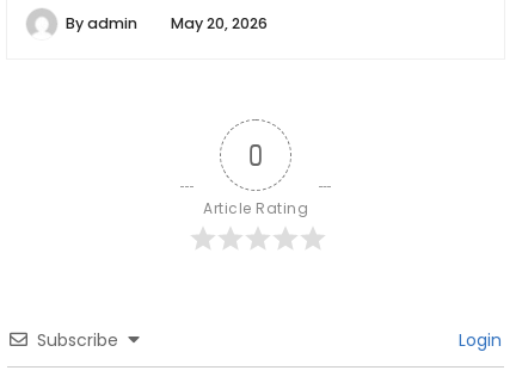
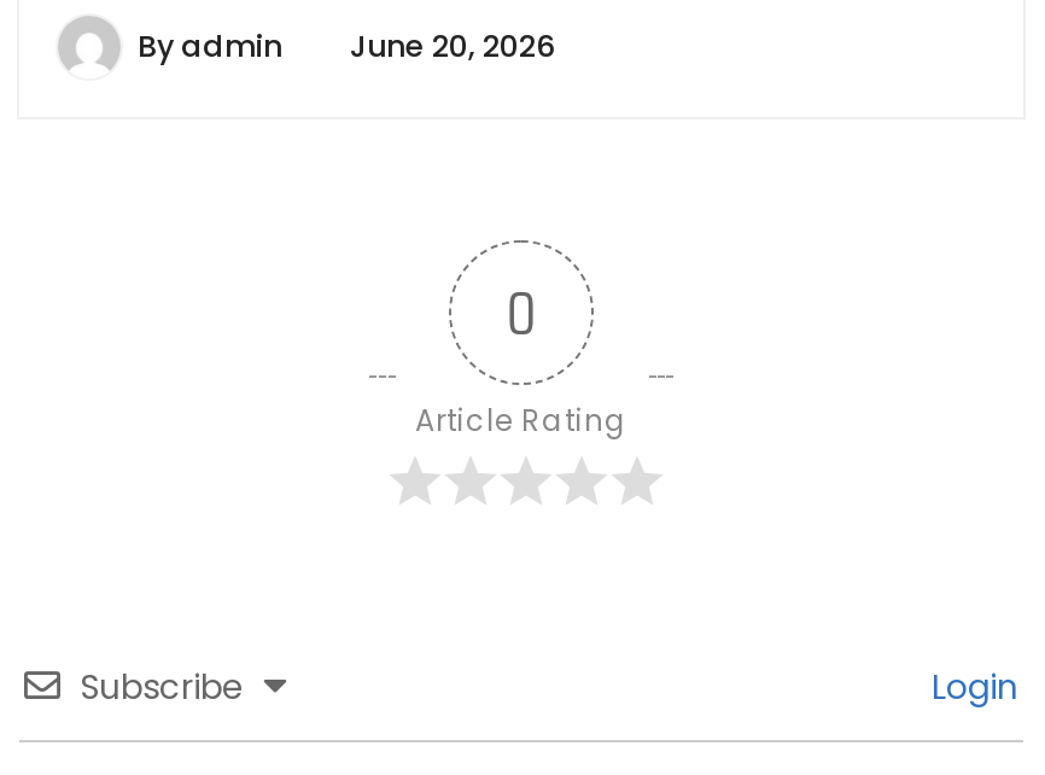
[66,13,268,33] By admin May 20, 2026 -> [138,25,555,66] By admin June 20, 2026

